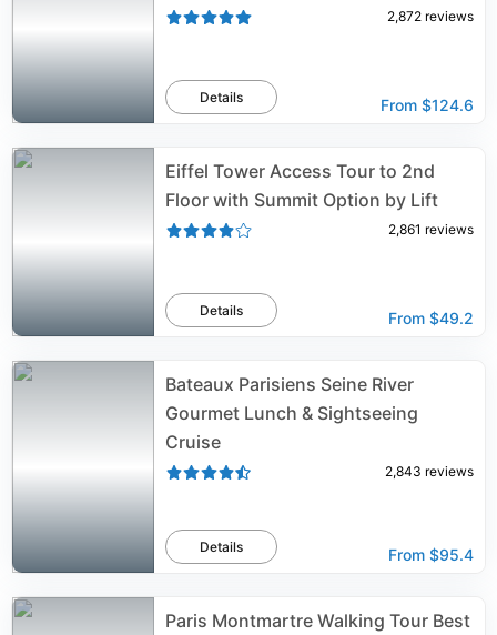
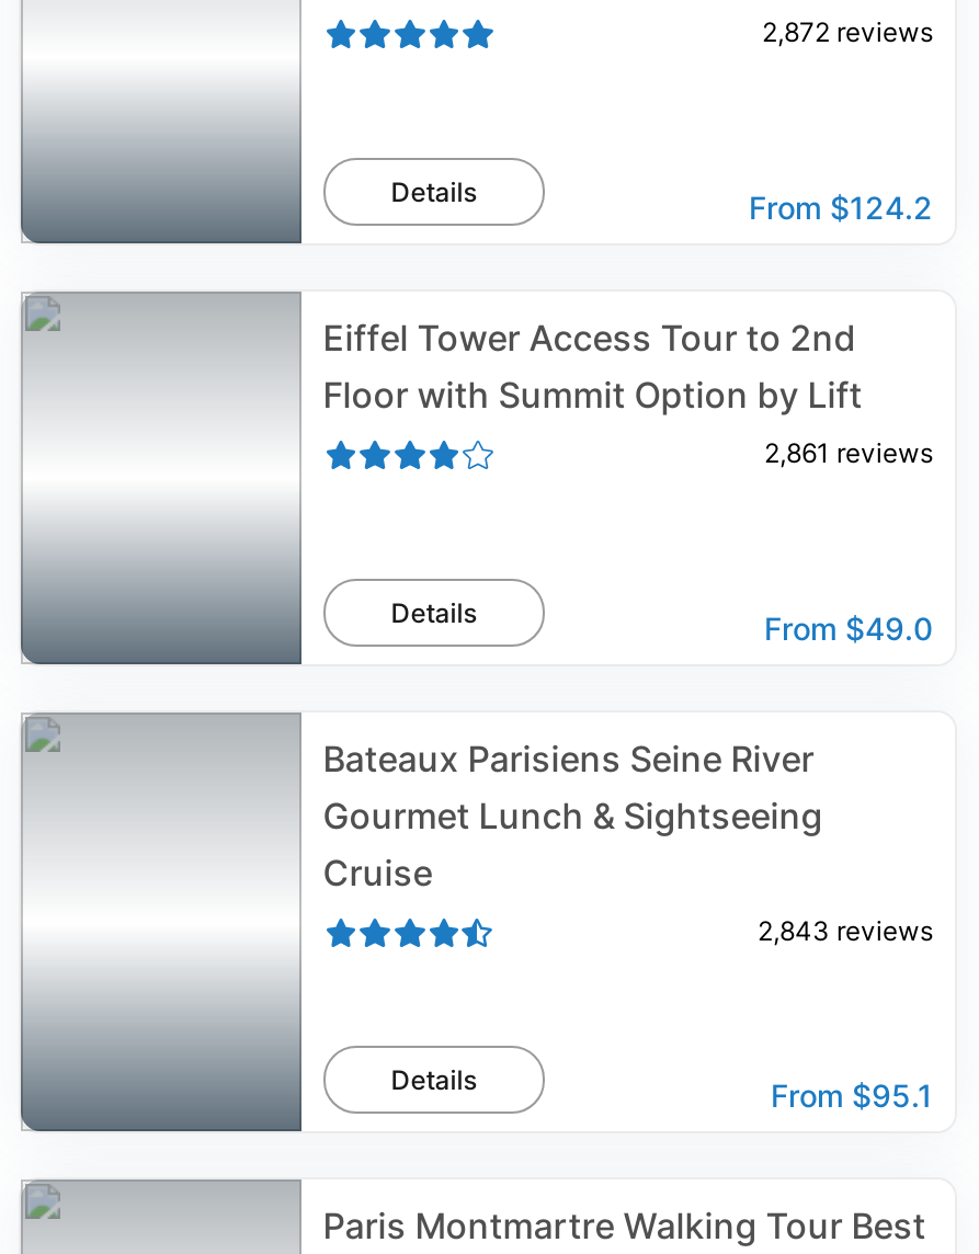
[381,95,474,114] From $124.6 -> [749,189,933,226] From $124.2
[388,309,474,327] From $49.2 -> [764,609,933,647] From $49.0
[388,545,474,564] From $95.4 -> [771,1076,933,1114] From $95.1

